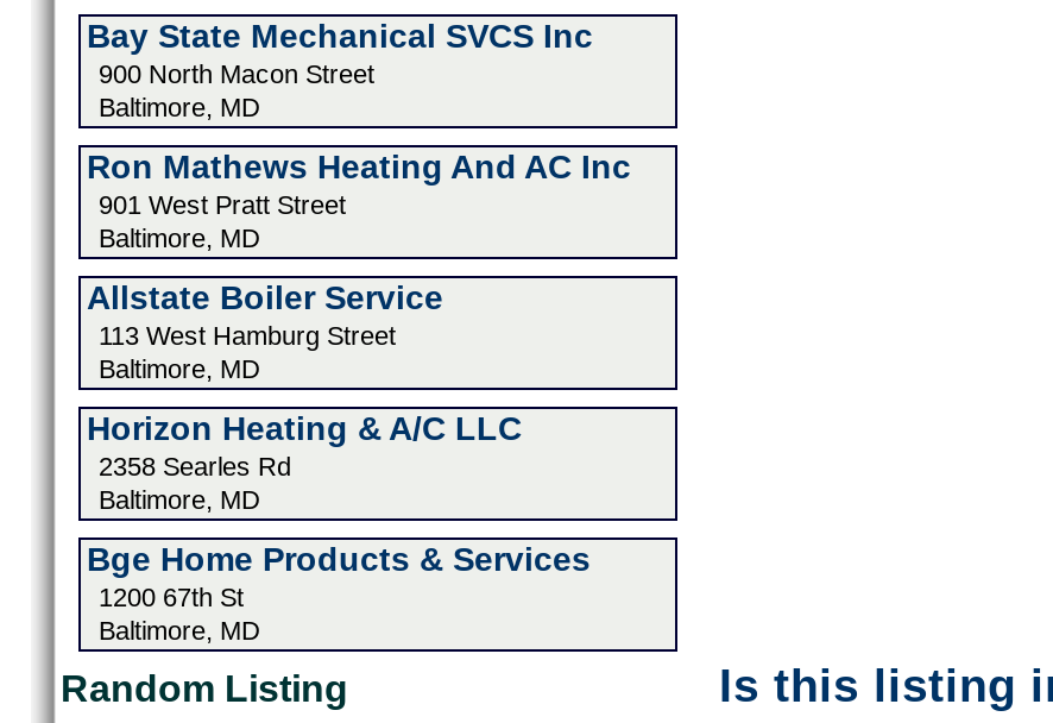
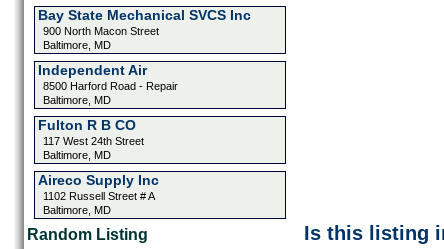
[87,147,631,219] Ron Mathews Heating And AC Inc | 901 West Pratt Street -> [37,62,177,92] Independent Air | 8500 Harford Road - Repair
[87,278,443,350] Allstate Boiler Service | 113 West Hamburg Street -> [37,117,143,147] Fulton R B CO | 117 West 24th Street
[87,409,591,611] Horizon Heating & A/C LLC | 2358 Searles Rd | Baltimore, MD | Bge Home Products & Services | 1200 67th St -> [37,172,158,202] Aireco Supply Inc | 1102 Russell Street # A

